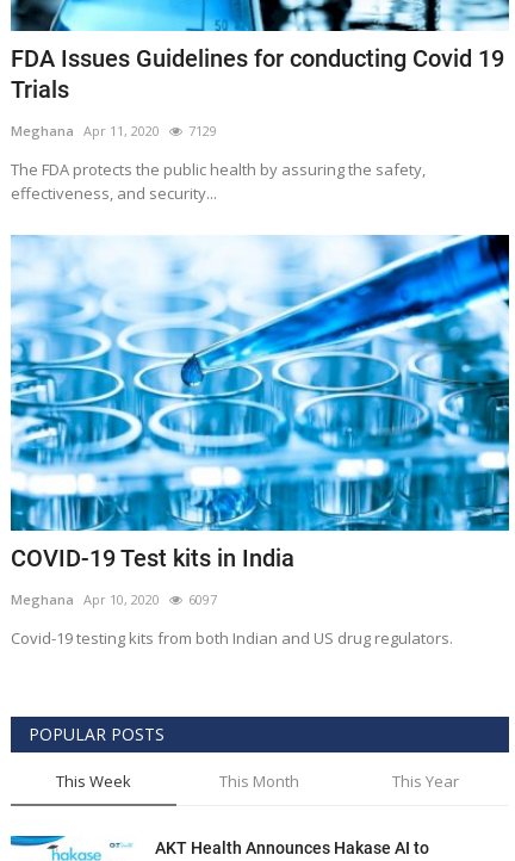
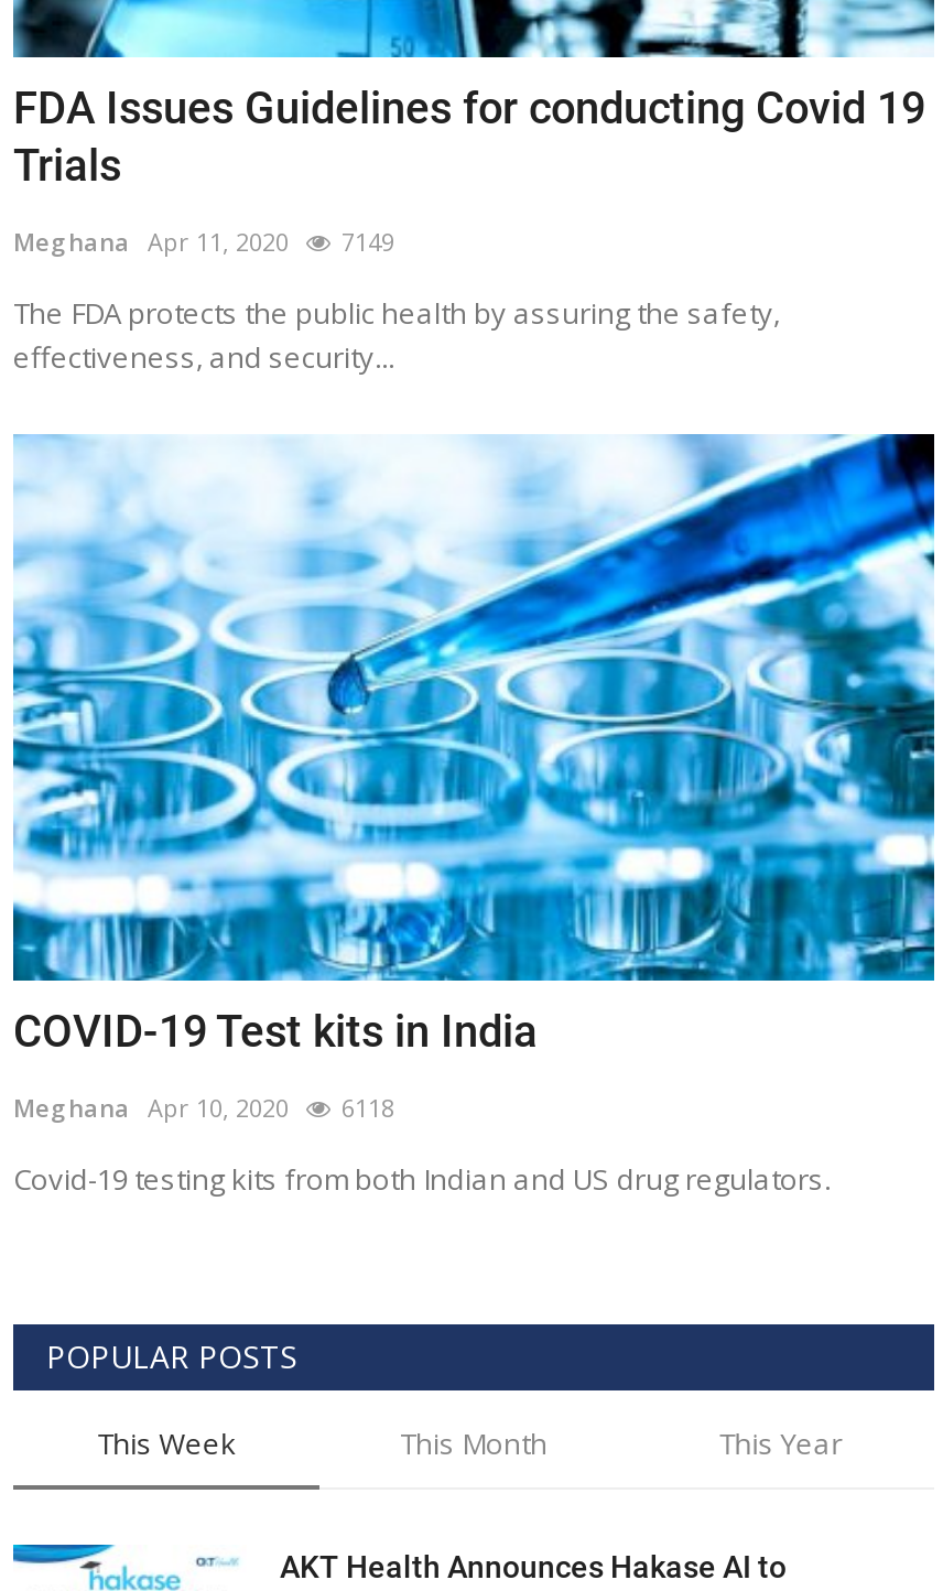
[11,121,217,139] Meghana Apr 11, 2020 7129 -> [13,224,394,257] Meghana Apr 11, 2020 7149
[11,590,217,608] Meghana Apr 10, 2020 6097 -> [13,1091,394,1124] Meghana Apr 10, 2020 6118

